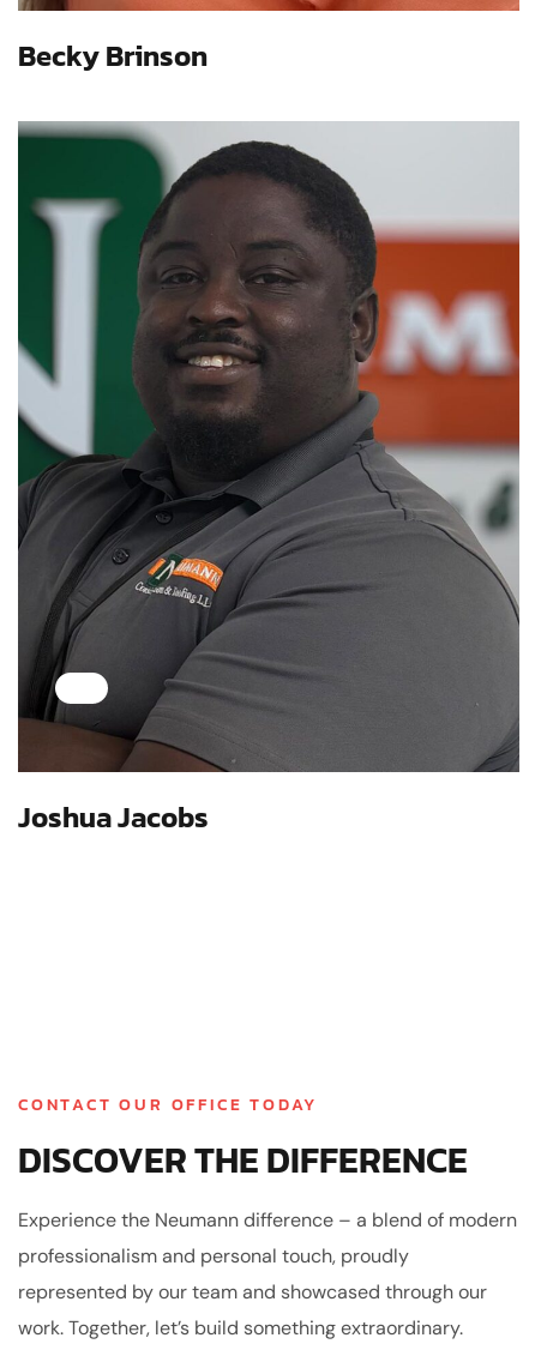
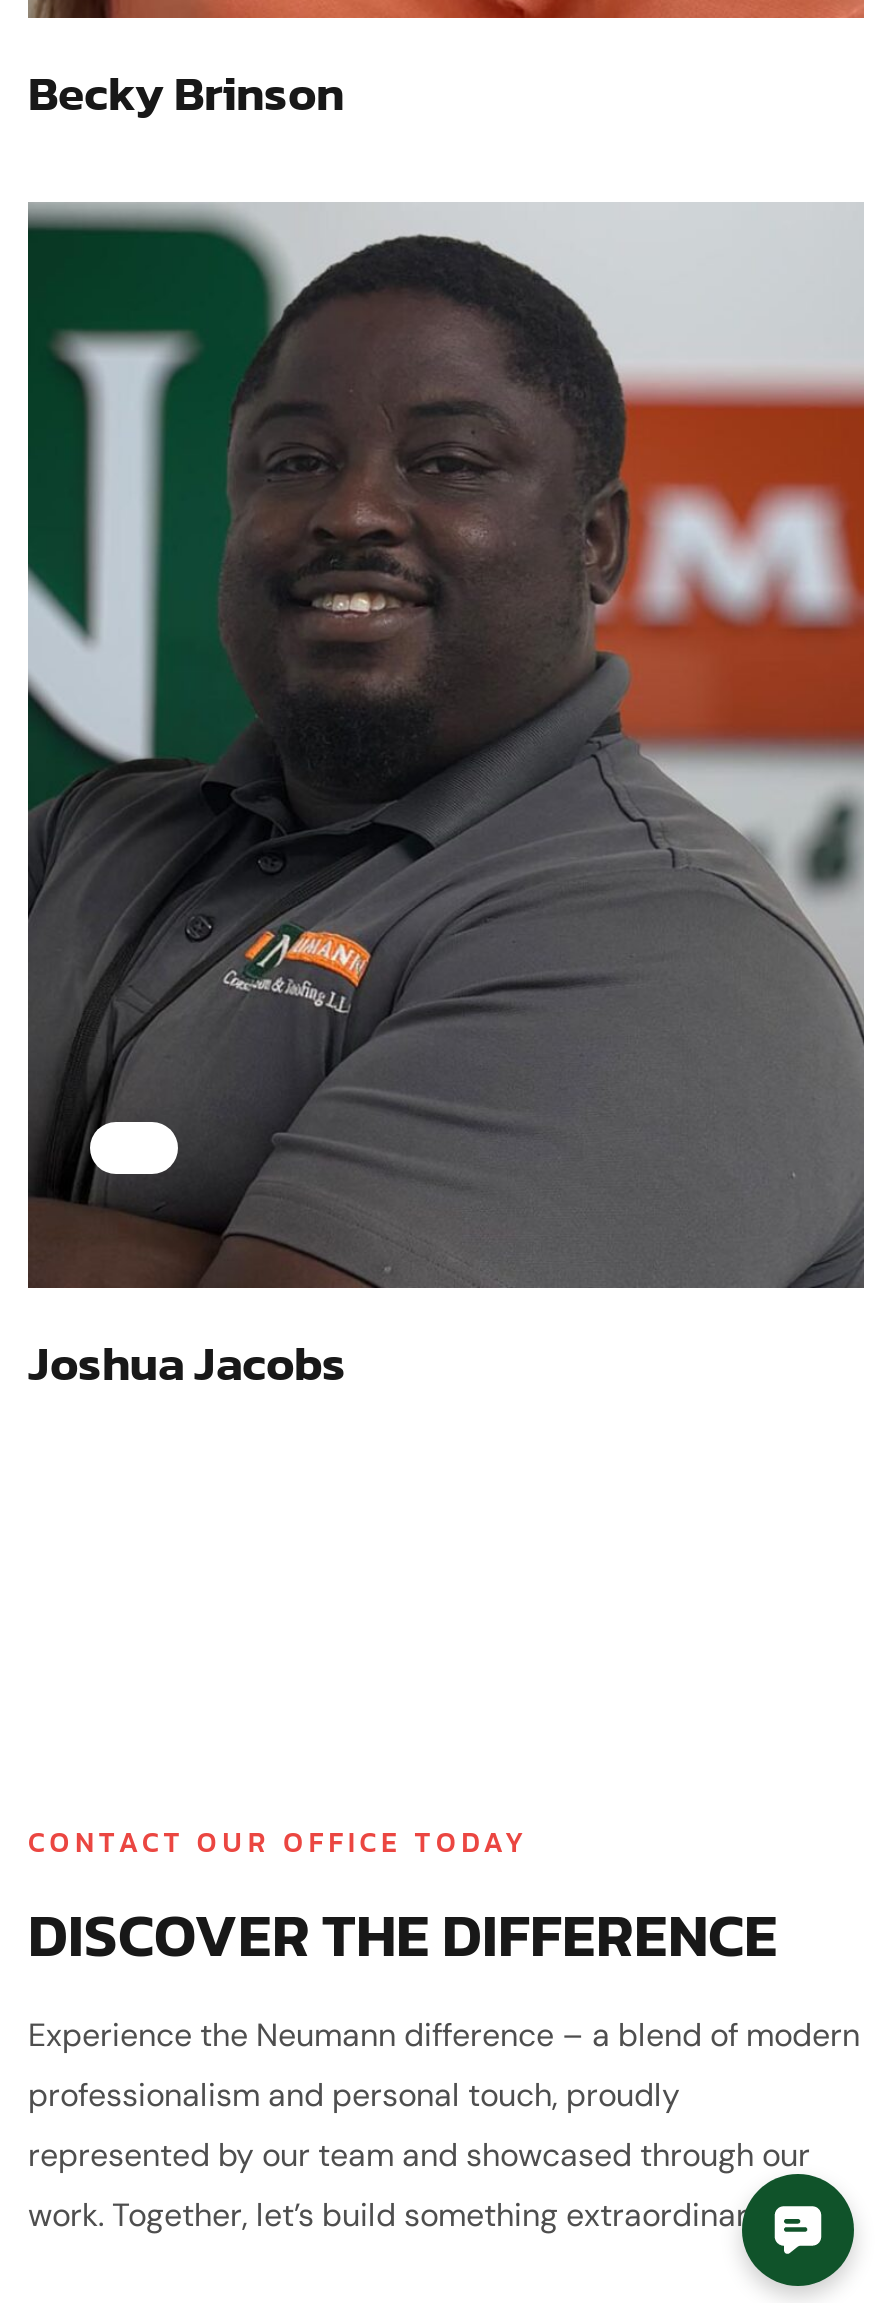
none -> [740,2176,856,2294] [image]

